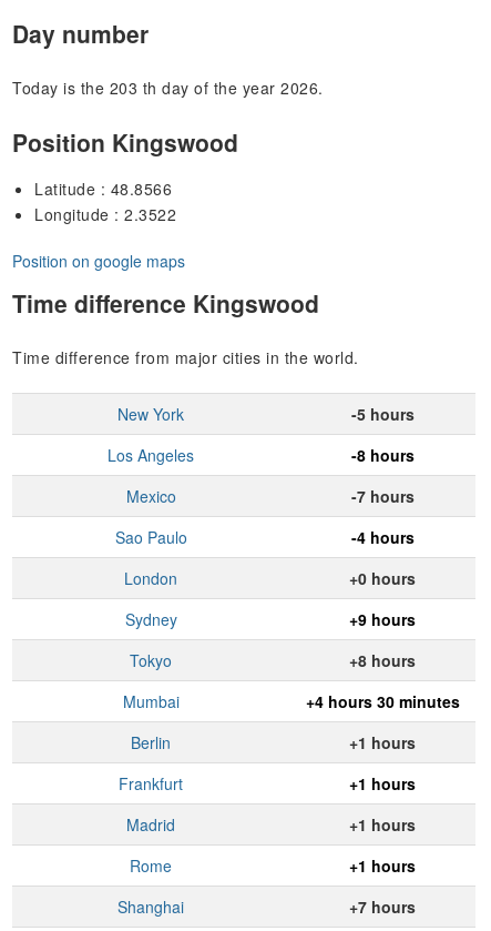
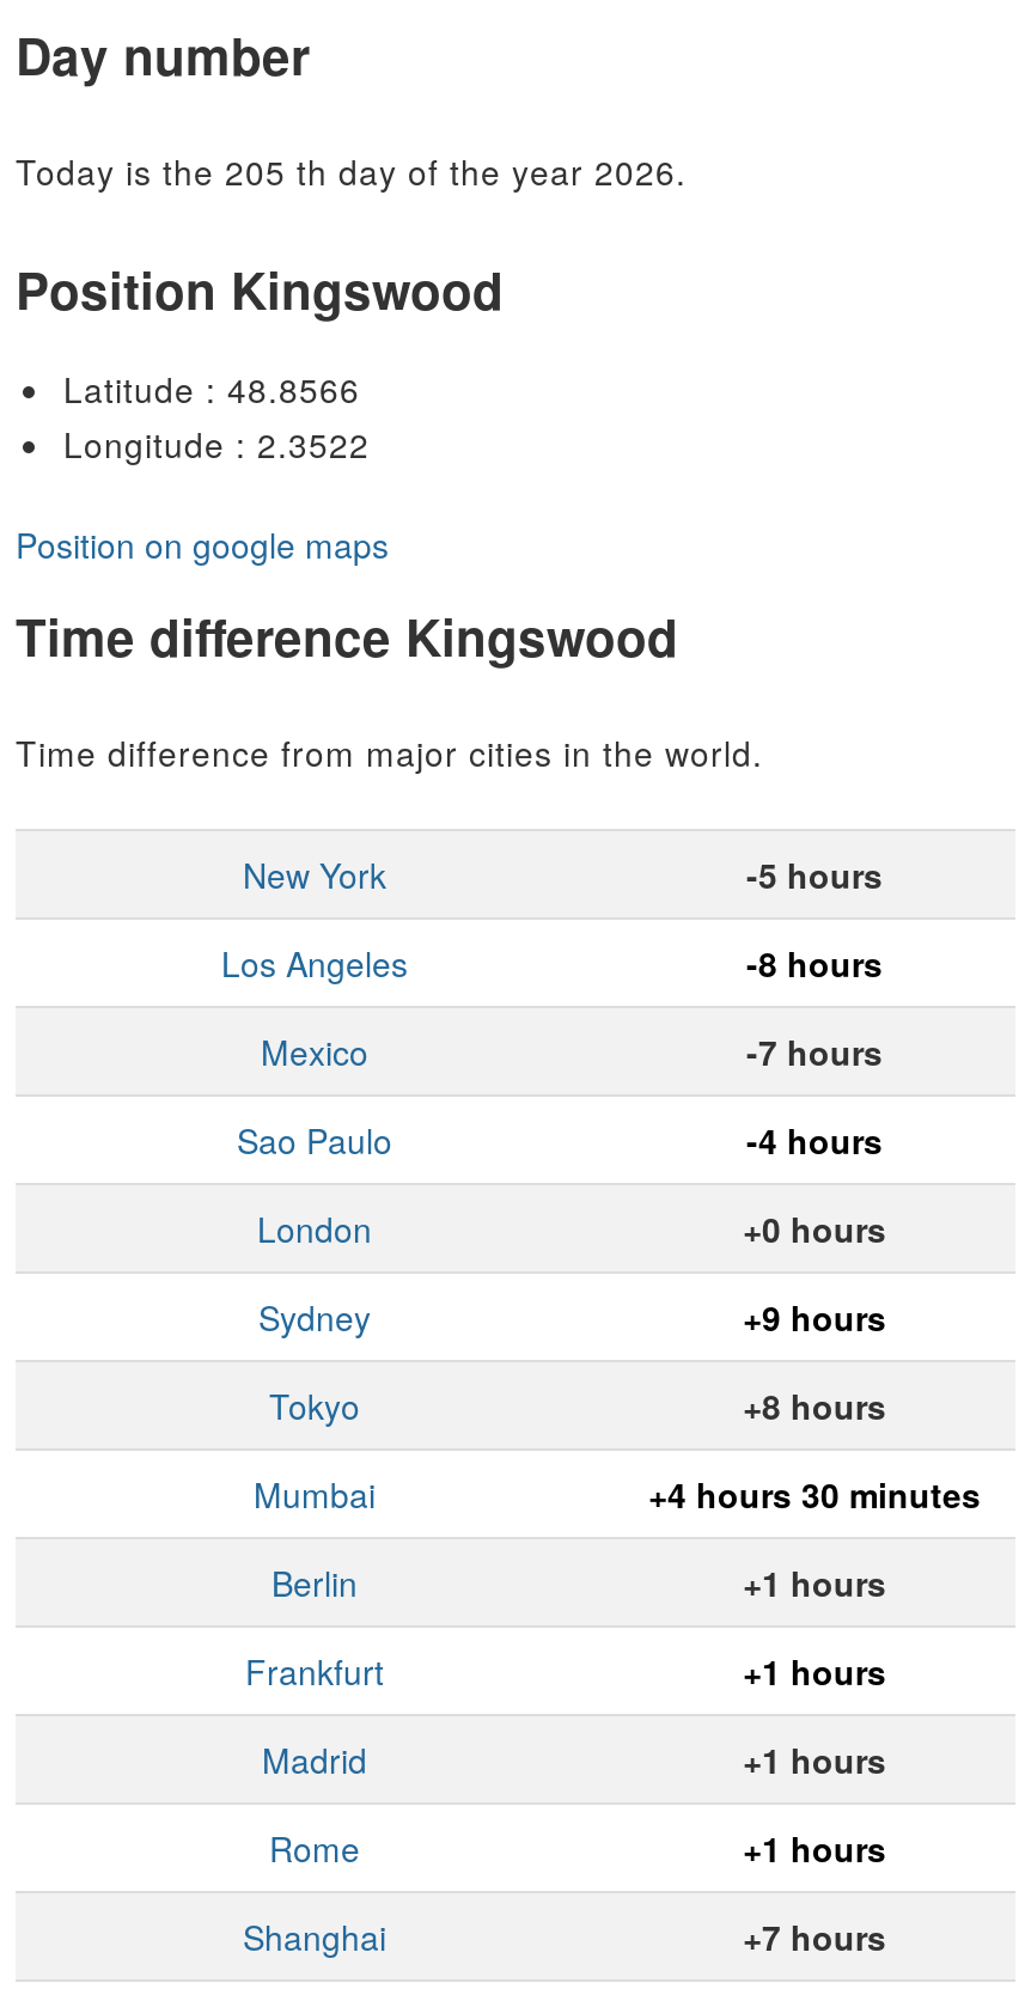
[12,77,323,99] Today is the 203 th day of the year 2026. -> [16,147,687,195] Today is the 205 th day of the year 2026.

